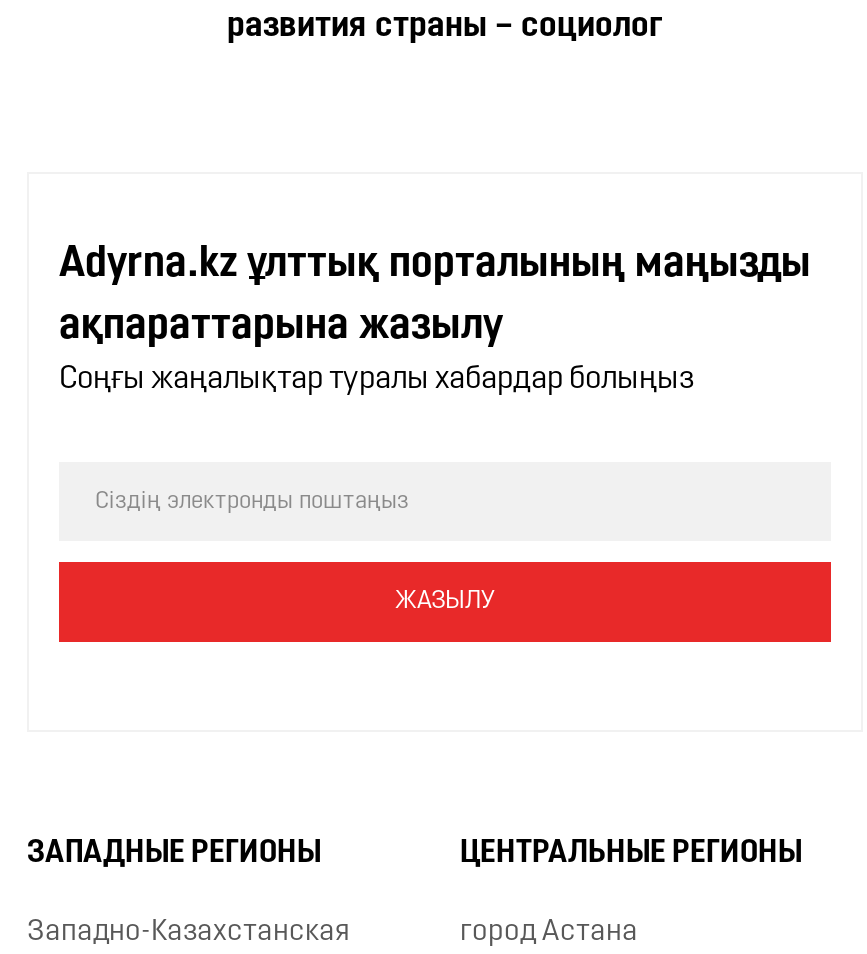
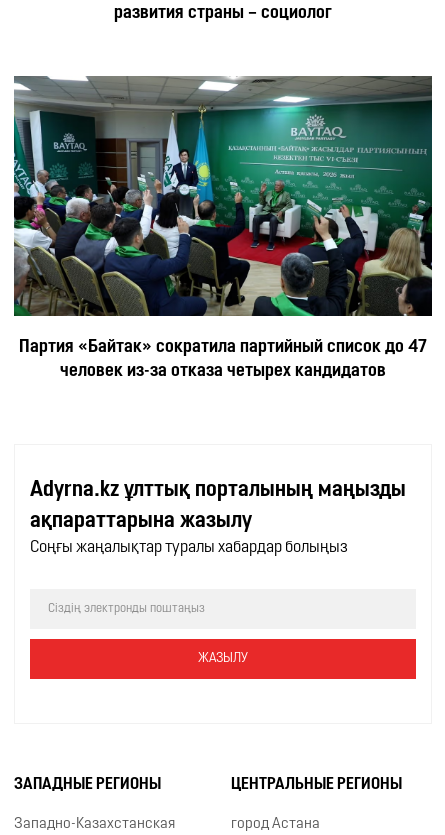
none -> [13,75,433,381] [image] | Партия «Байтак» сократила партийный список до 47 | человек из-за отказа четырех кандидатов

